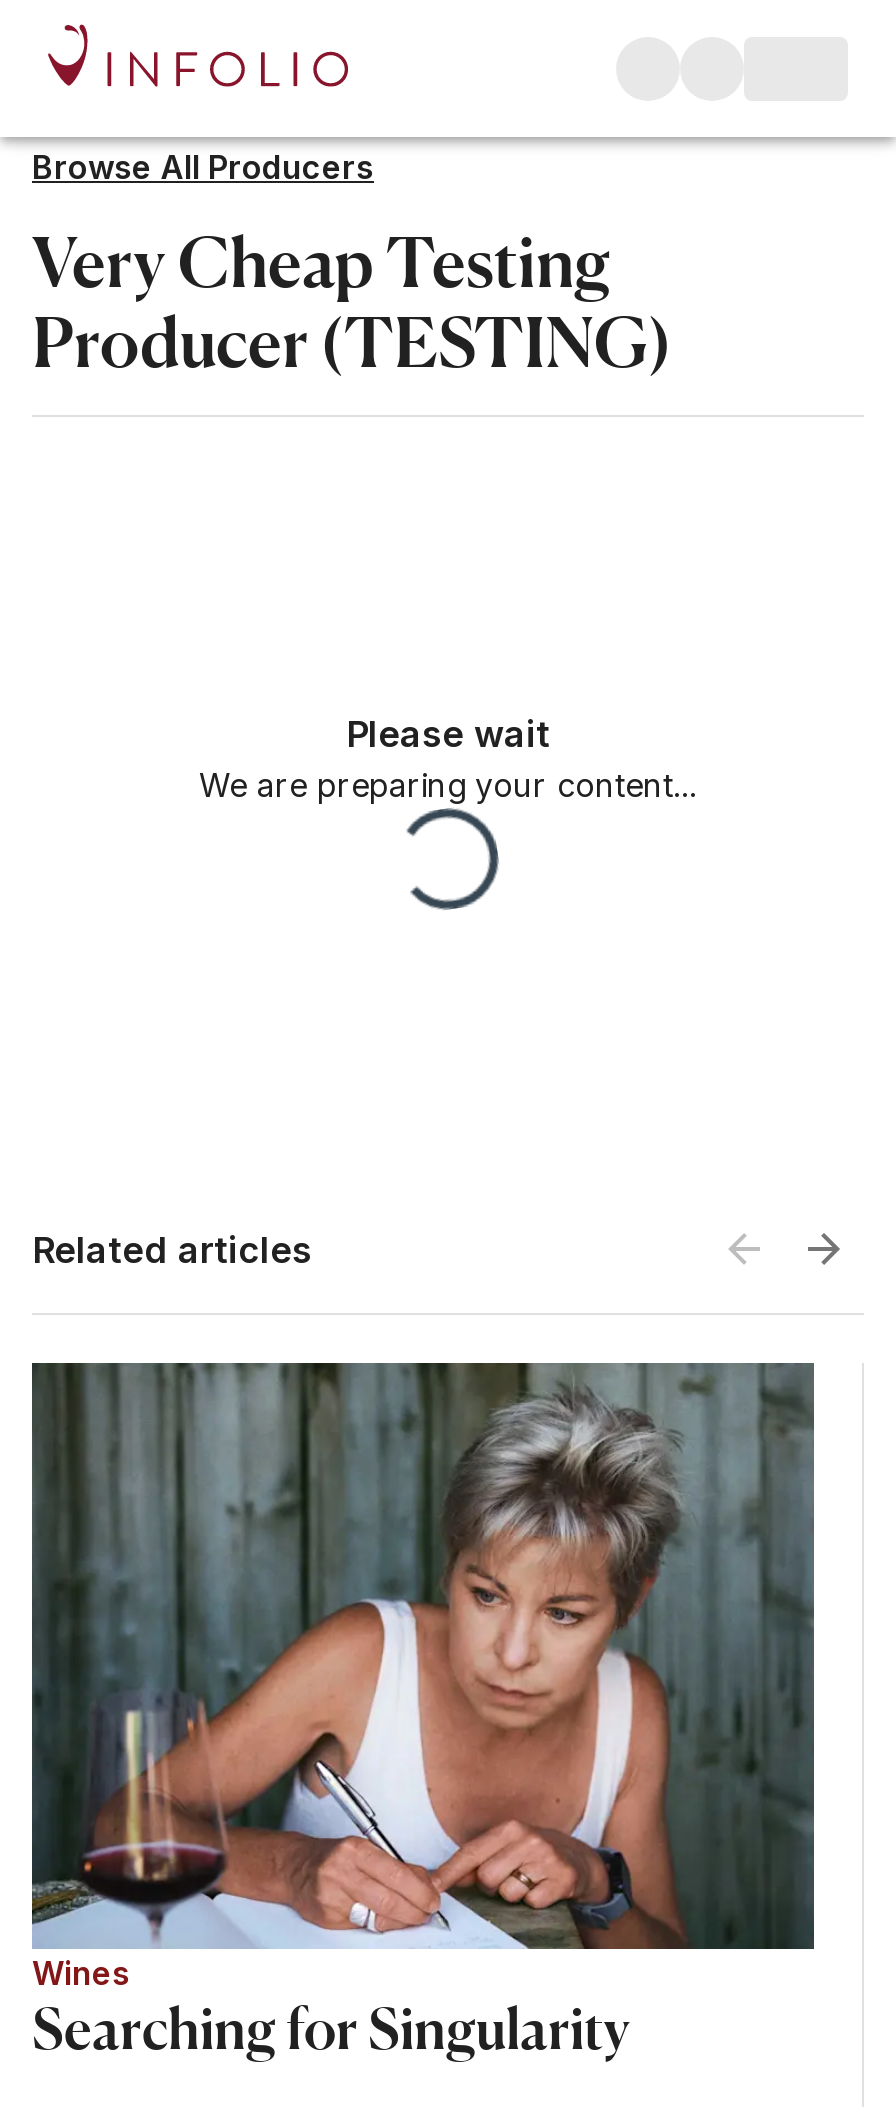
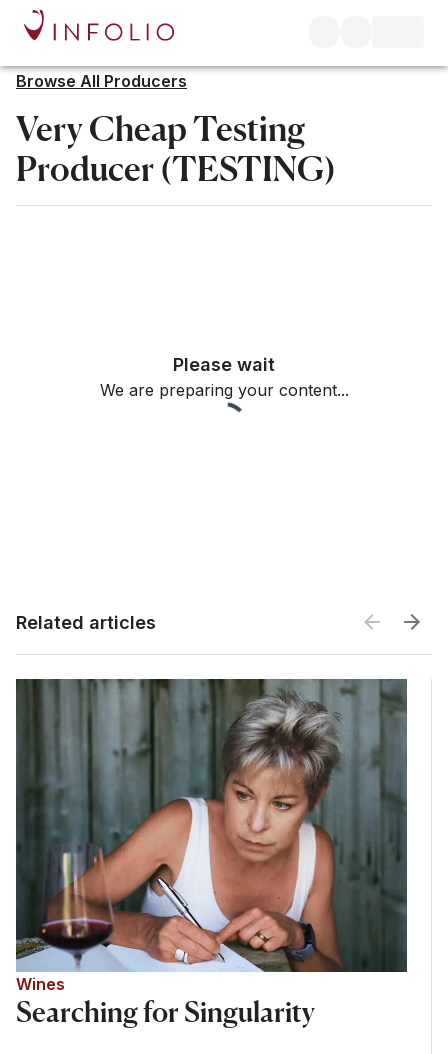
[406,809,500,911] [image] -> none

